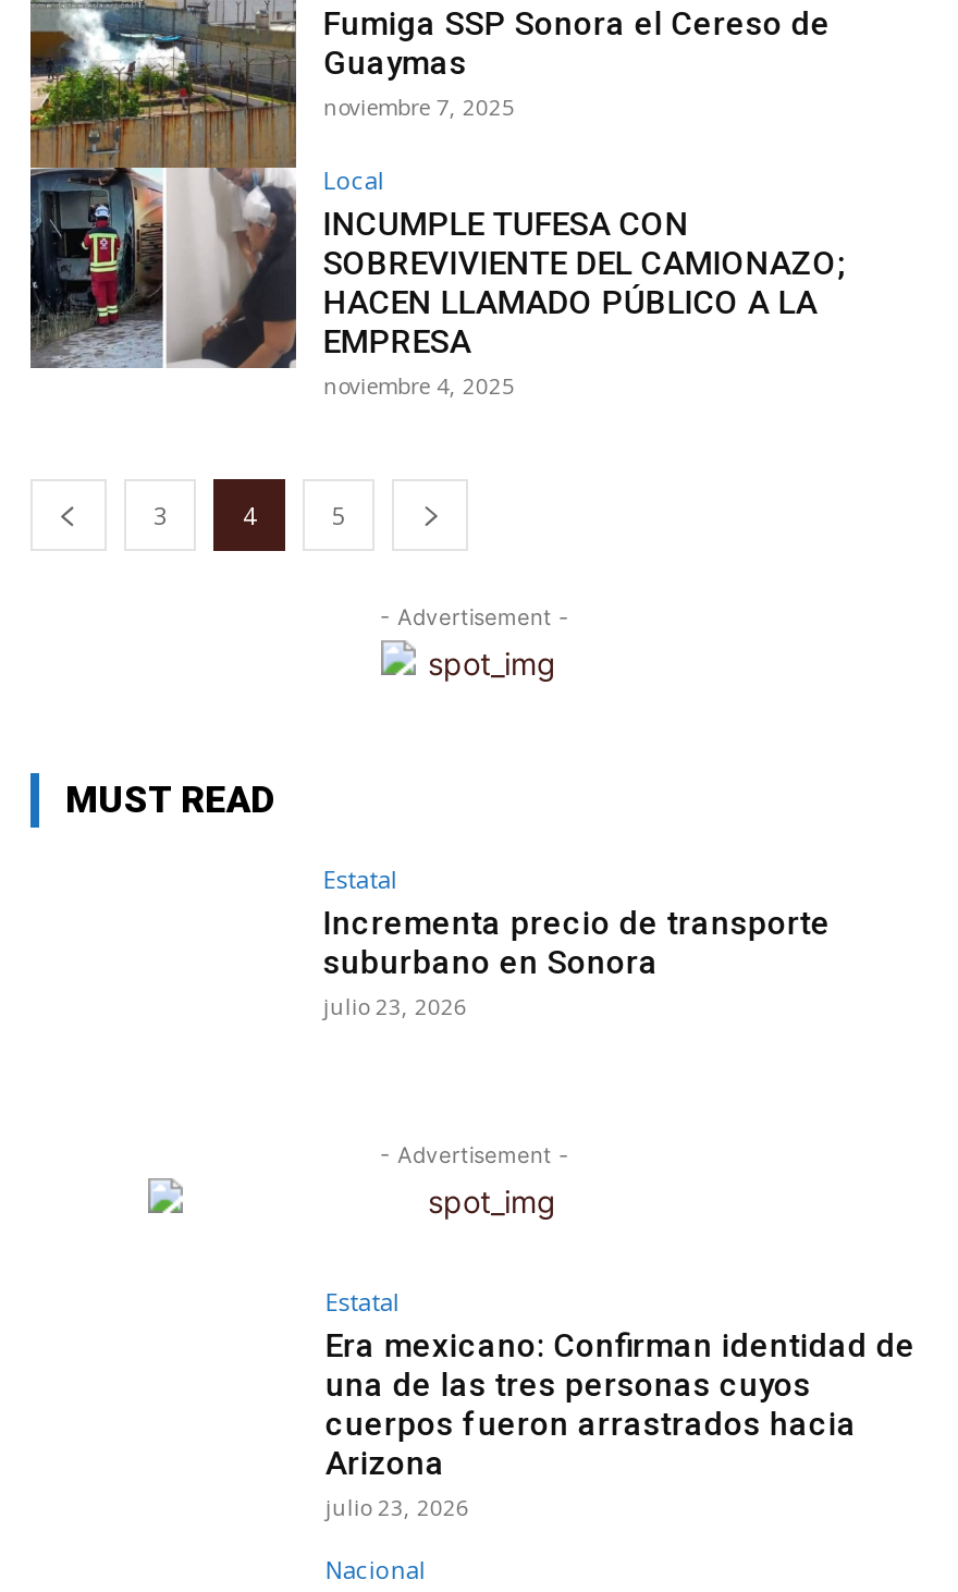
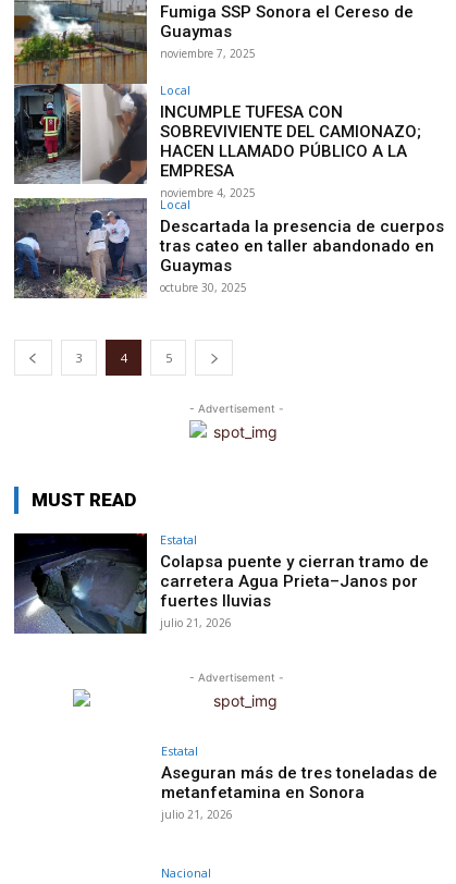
none -> [13,196,444,299] [image] | Local | Descartada la presencia de cuerpos | tras cateo en taller abandonado en | Guaymas | octubre 30, 2025
none -> [13,532,148,635] [image]
[323,904,830,1022] Incrementa precio de transporte | suburbano en Sonora | julio 23, 2026 -> [160,552,429,630] Colapsa puente y cierran tramo de | carretera Agua Prieta–Janos por | fuertes lluvias | julio 21, 2026
[325,1326,915,1522] Era mexicano: Confirman identidad de | una de las tres personas cuyos | cuerpos fueron arrastrados hacia | Arizona | julio 23, 2026 -> [162,763,438,822] Aseguran más de tres toneladas de | metanfetamina en Sonora | julio 21, 2026

